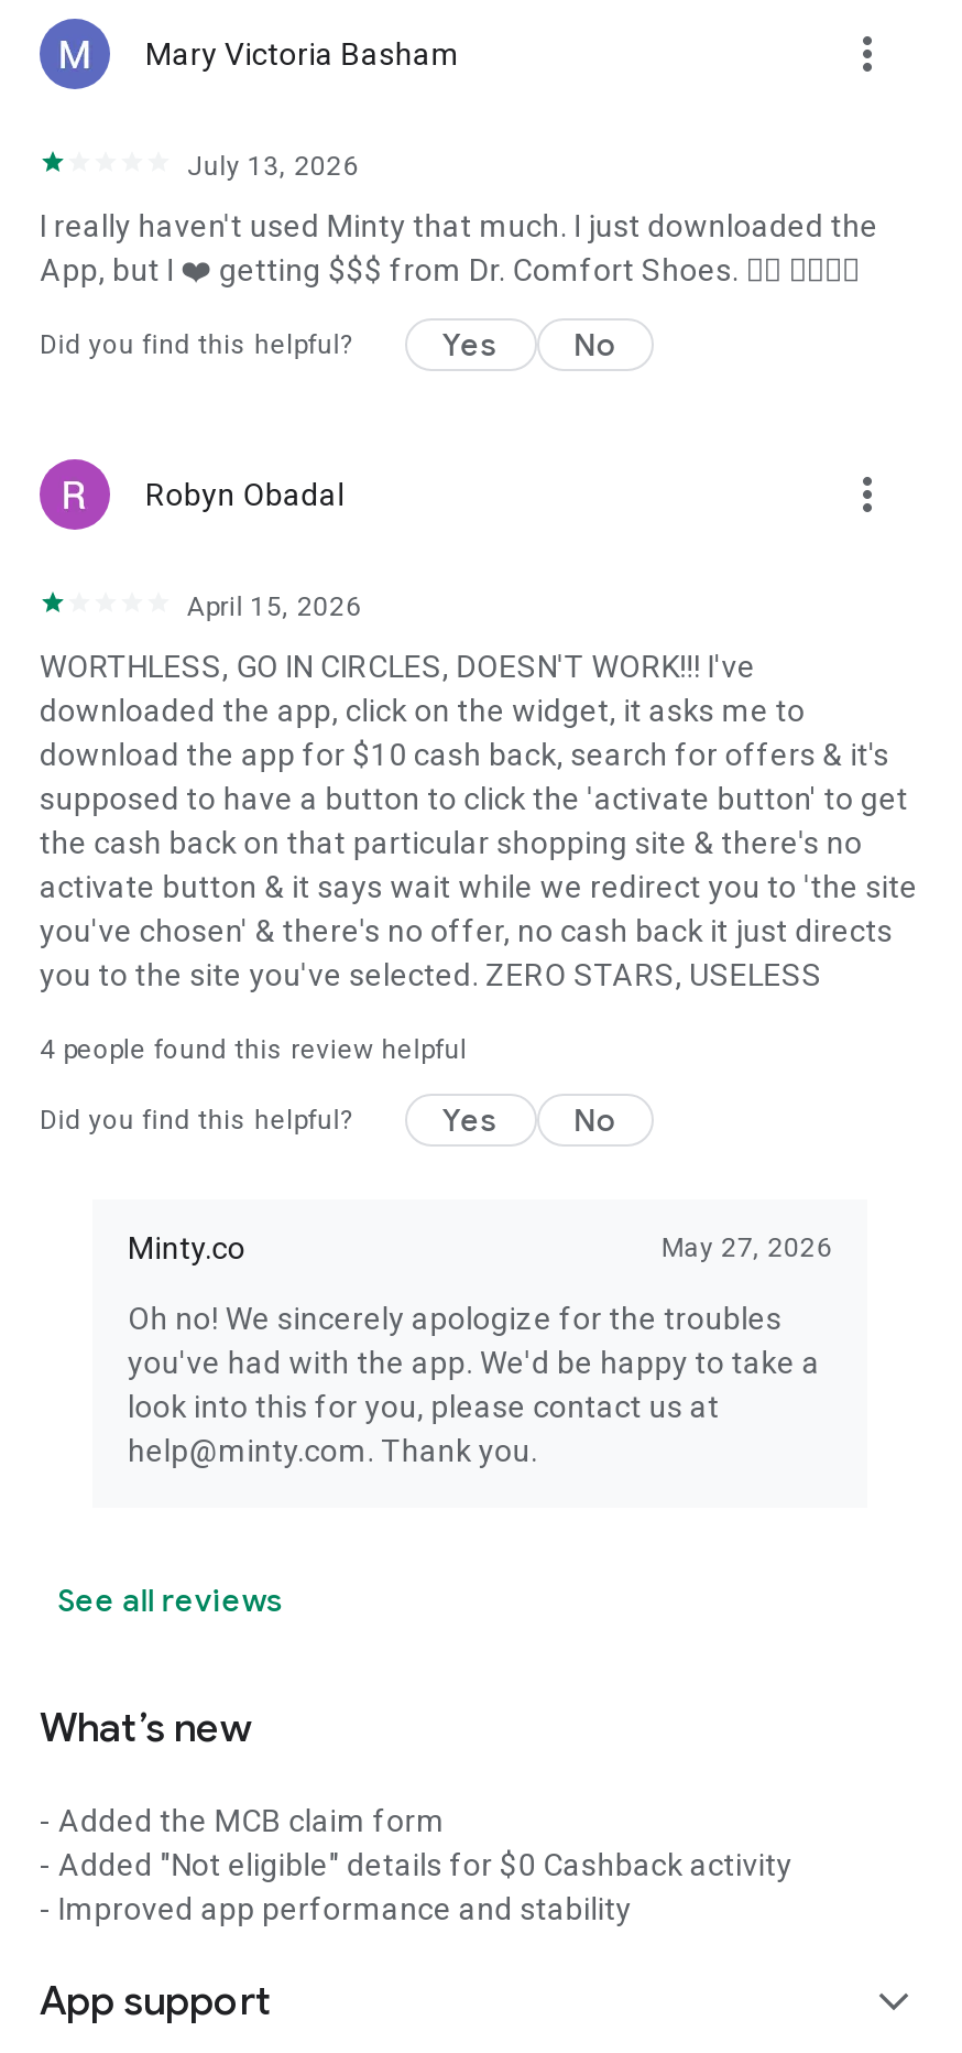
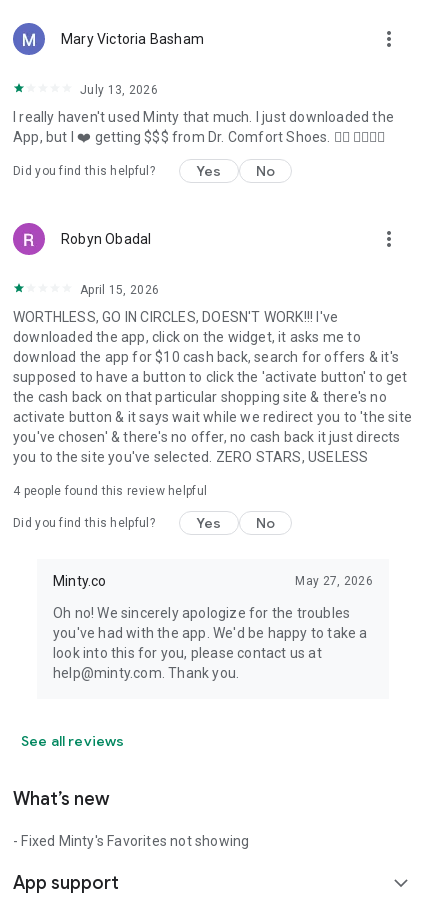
[40,1803,792,1926] - Added the MCB claim form | - Added "Not eligible" details for $0 Cashback activity | - Improved app performance and stability -> [13,833,249,849] - Fixed Minty's Favorites not showing

